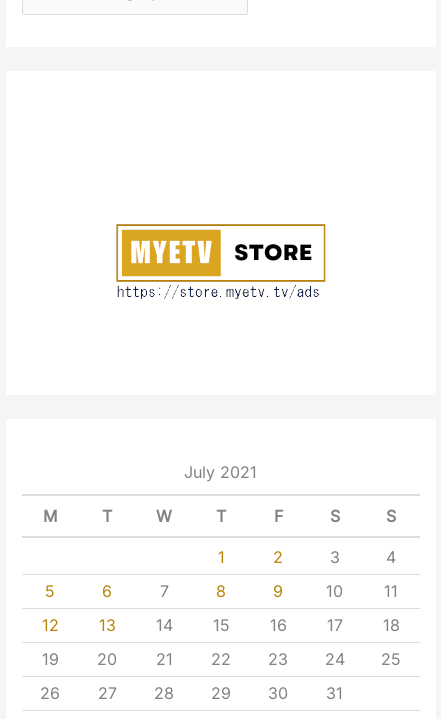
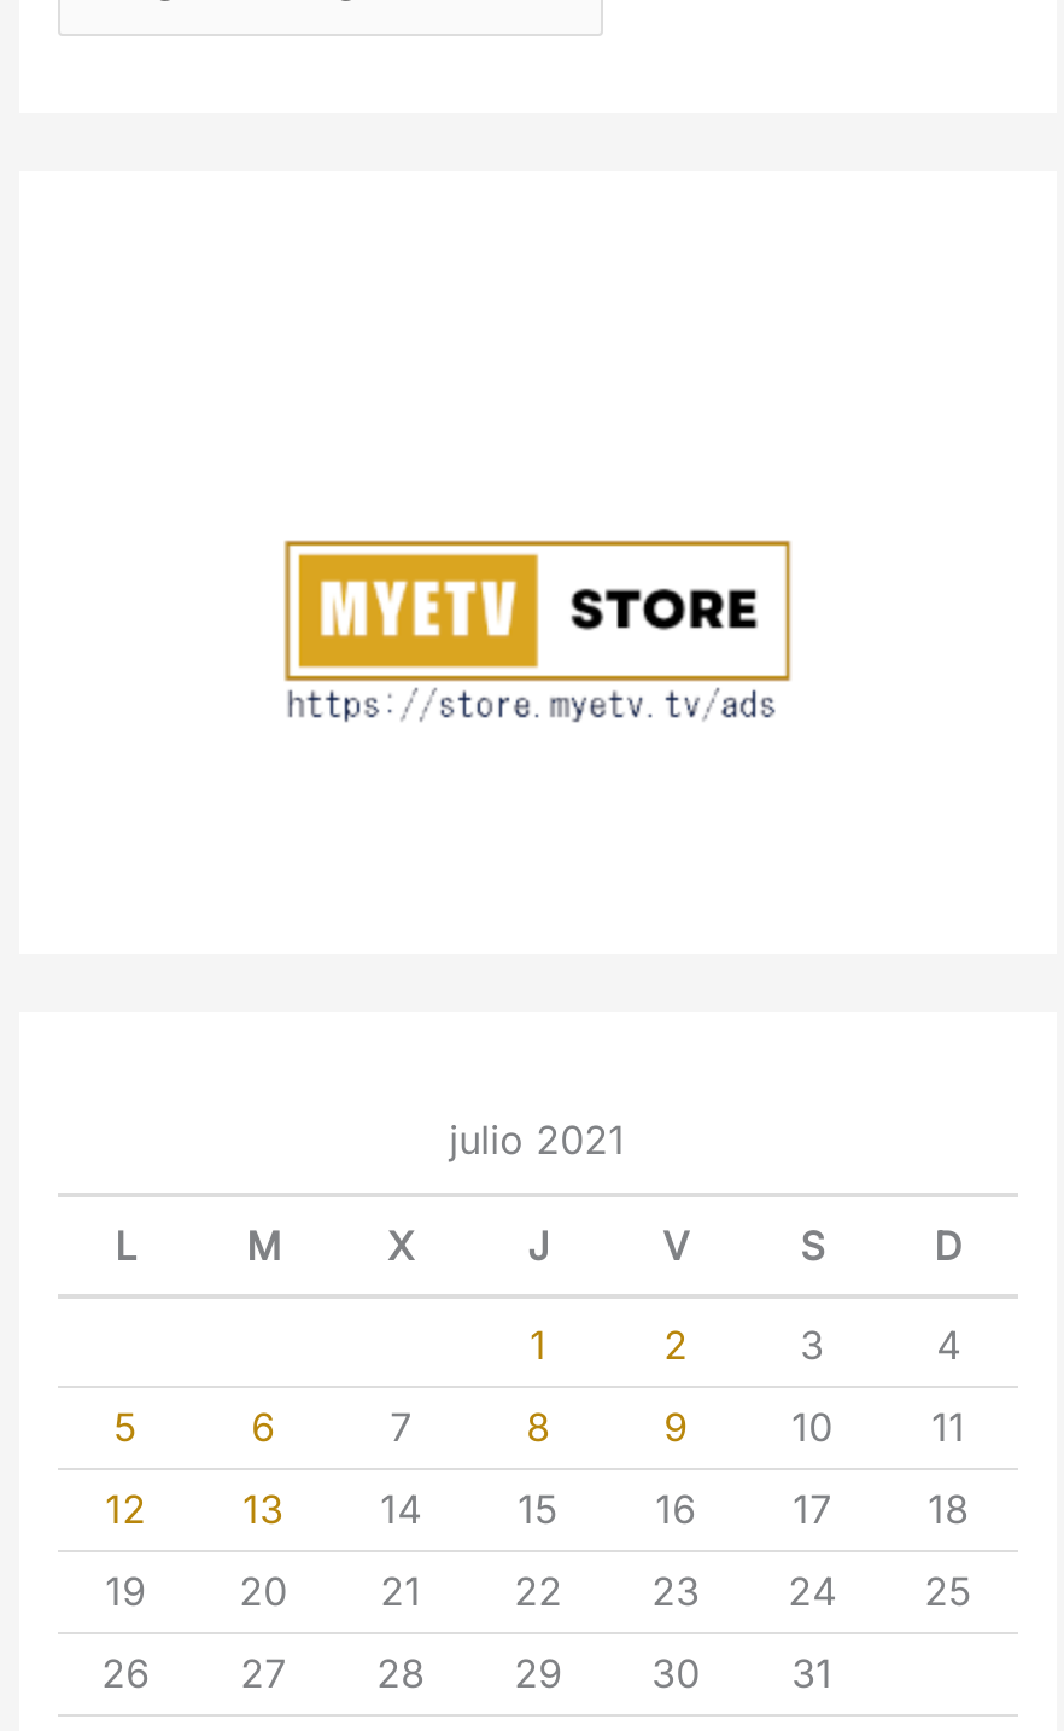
[184,462,257,482] July 2021 -> [115,1116,625,1270] julio 2021 | L
[102,506,283,526] T | W | T | F -> [387,1222,689,1270] X | J | V
[386,506,396,526] S -> [934,1222,963,1270] D

